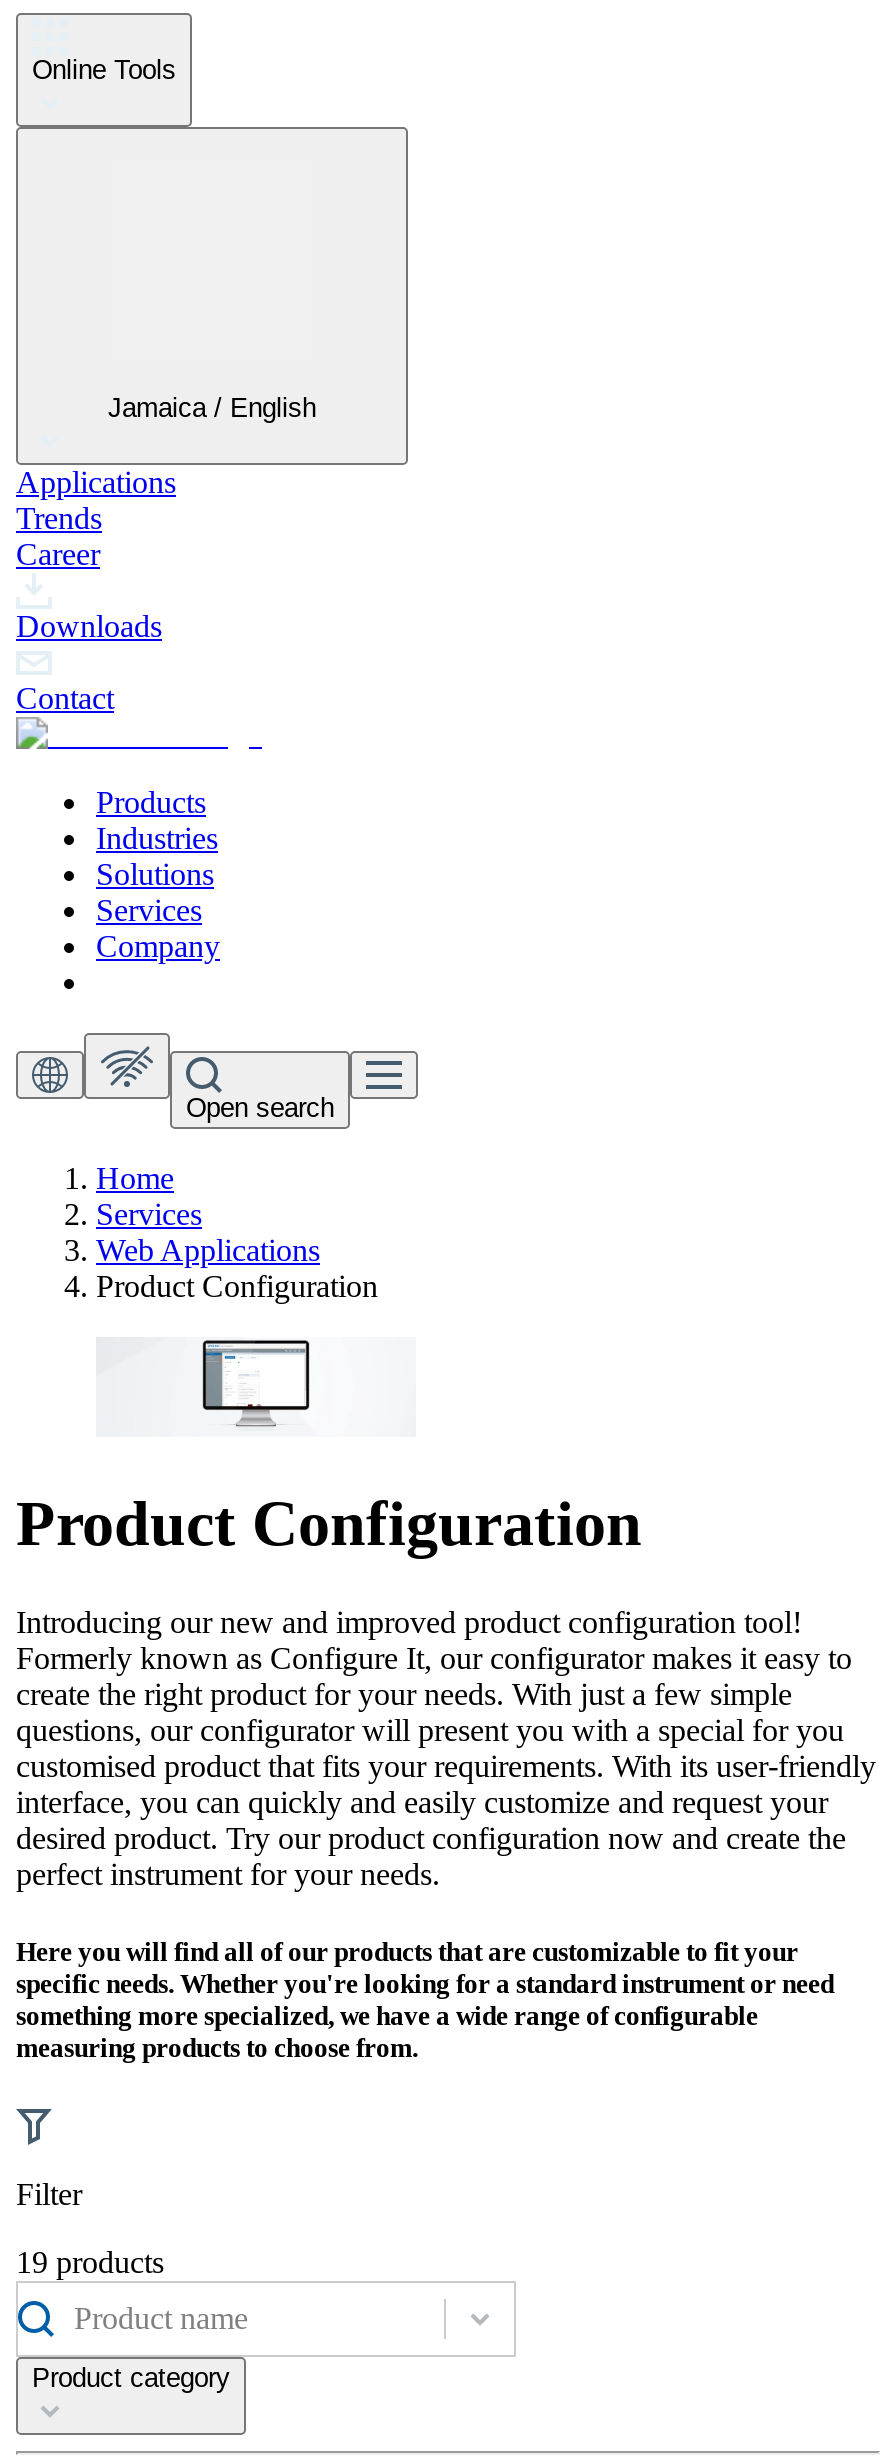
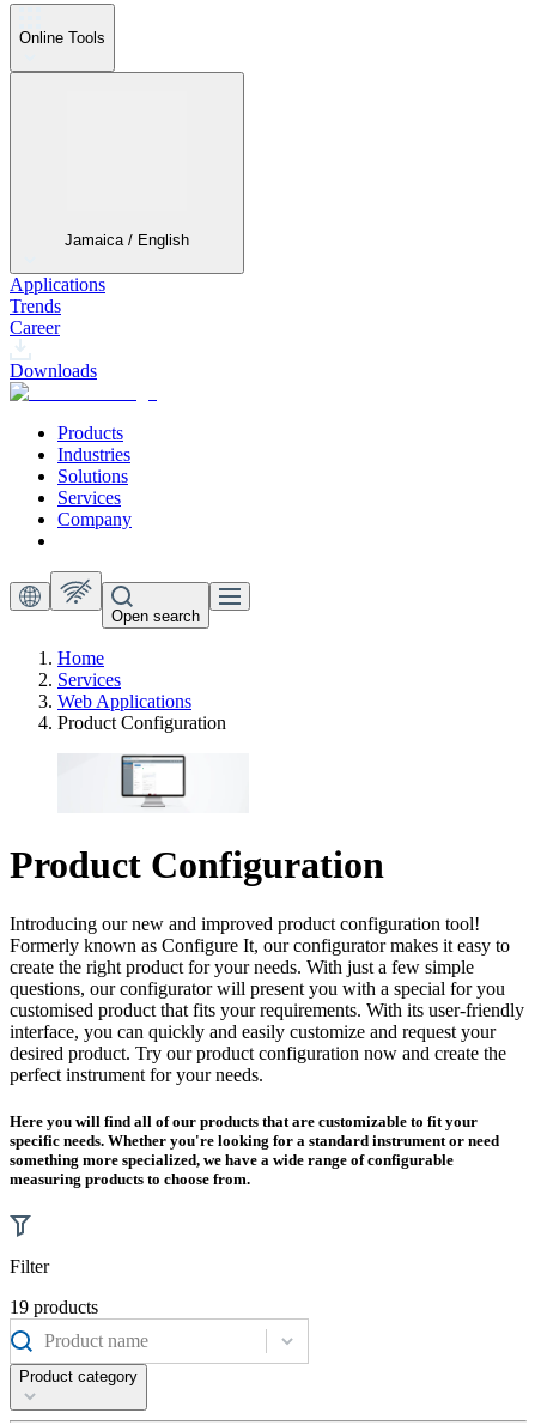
[16,680,114,714] Contact -> none

